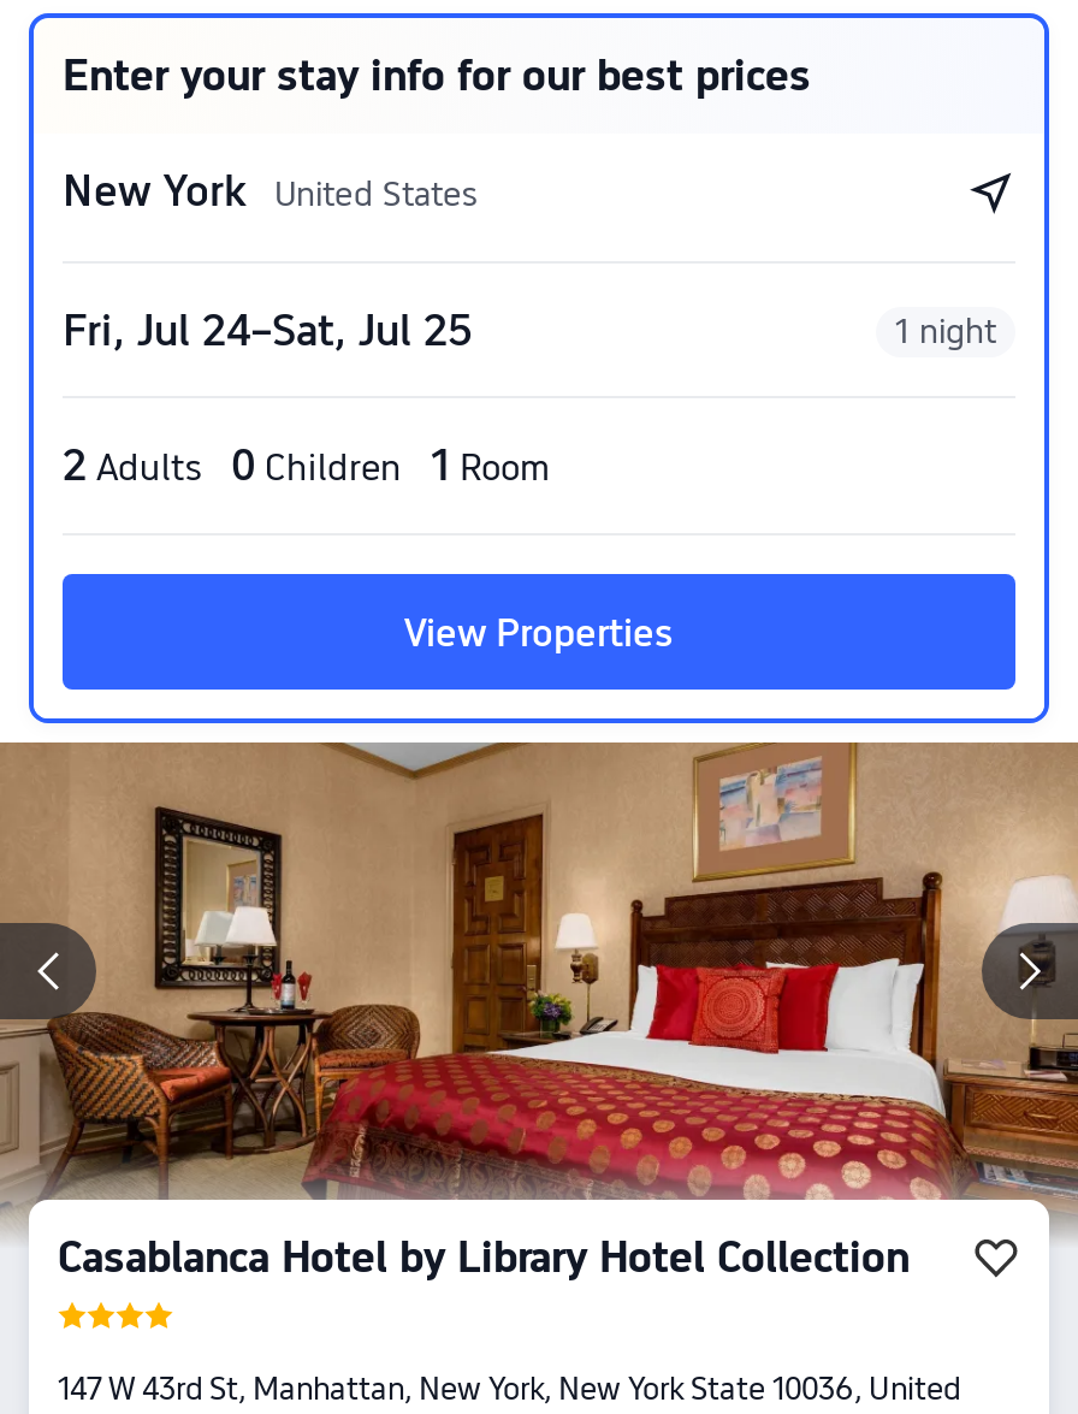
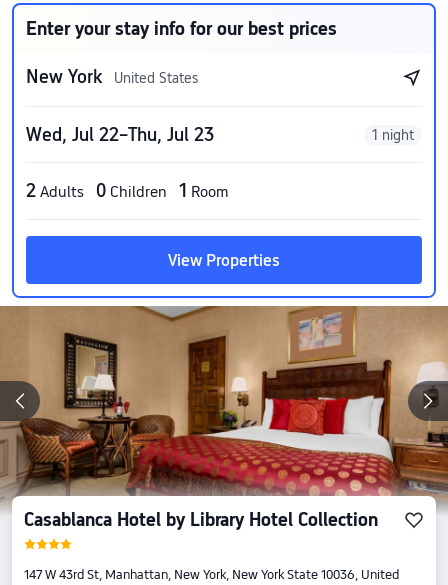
[63,304,472,355] Fri, Jul 24–Sat, Jul 25 -> [26,124,214,145] Wed, Jul 22–Thu, Jul 23

